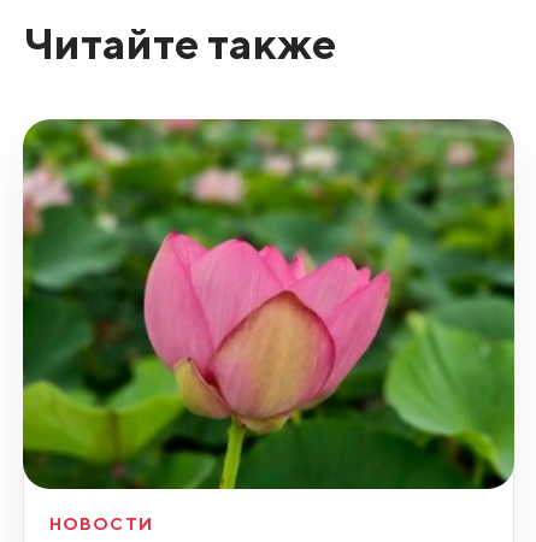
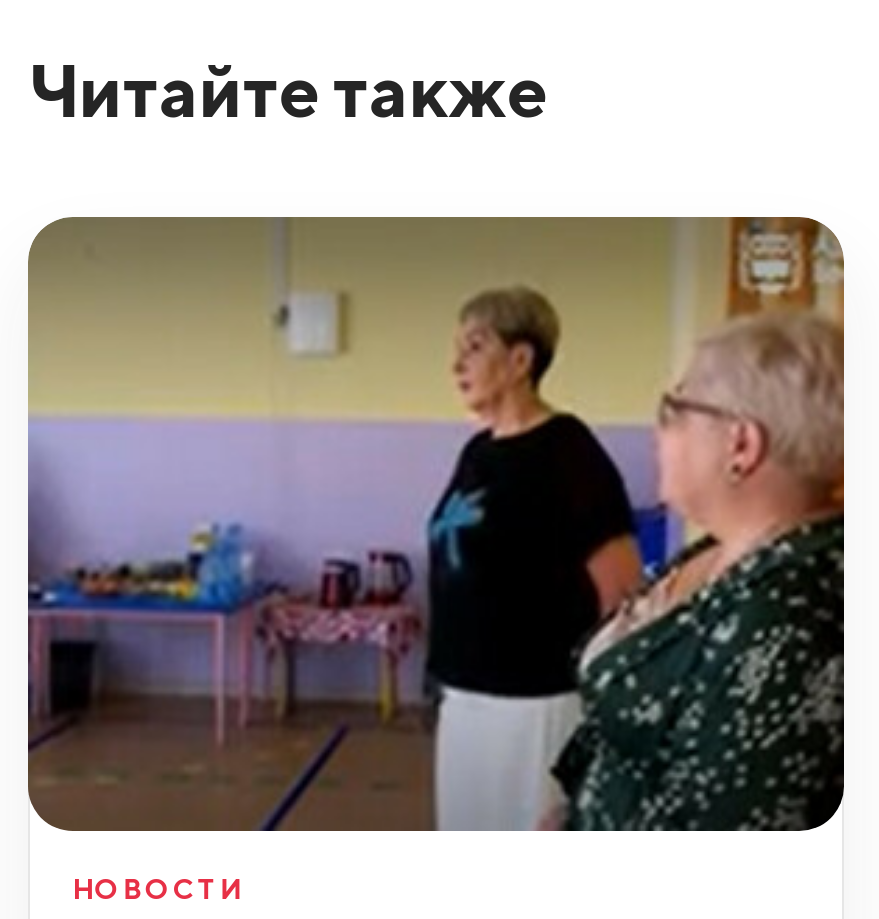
[22,119,516,490] [image] -> [26,217,846,833] [image]

